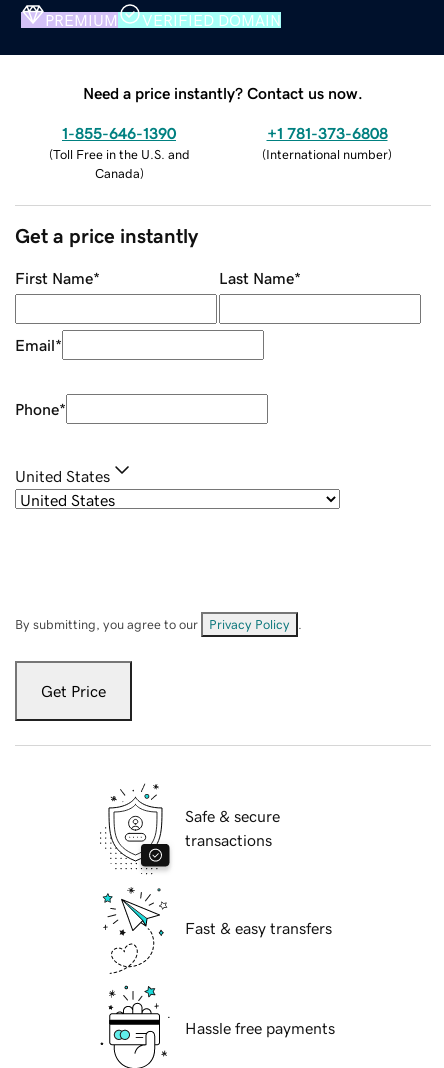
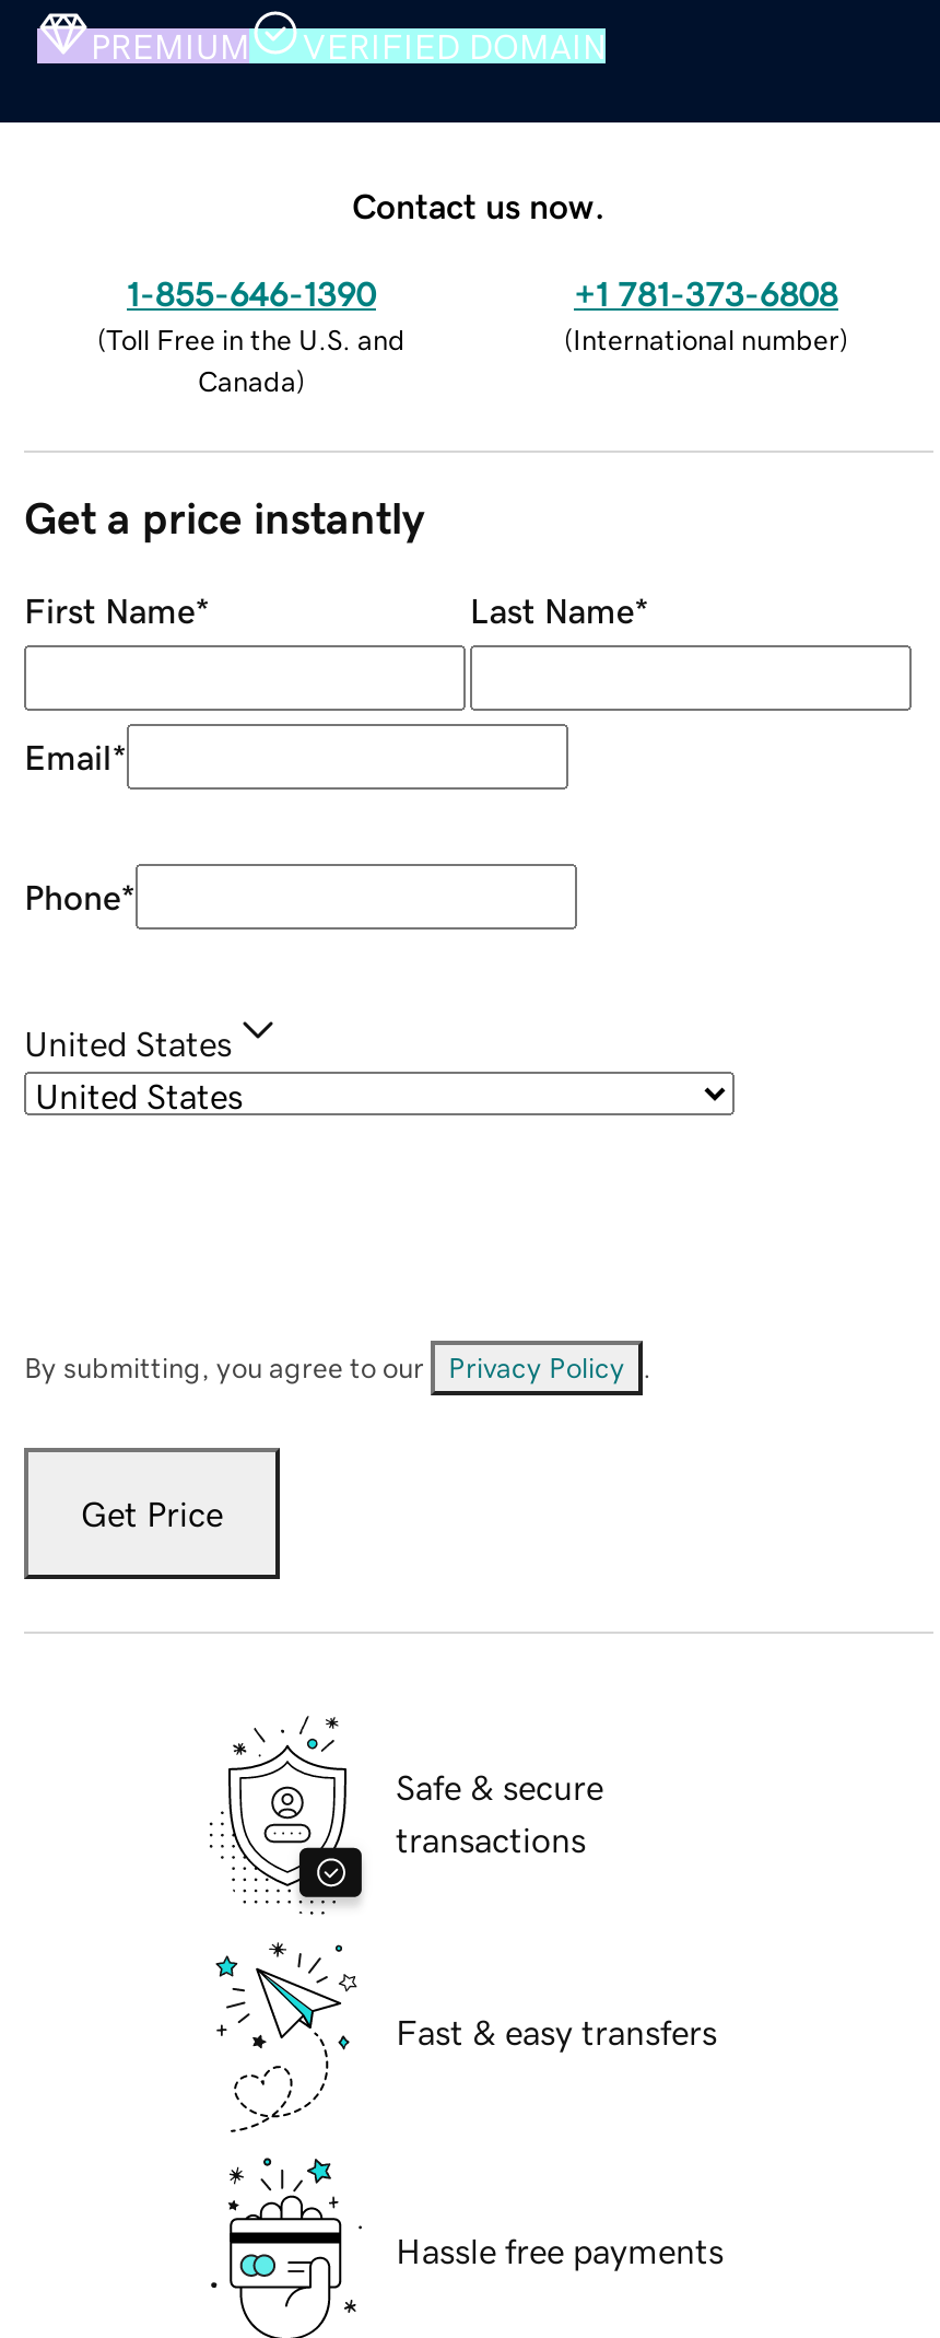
[83,85,363,101] Need a price instantly? Contact us now. -> [352,187,606,222] Contact us now.

